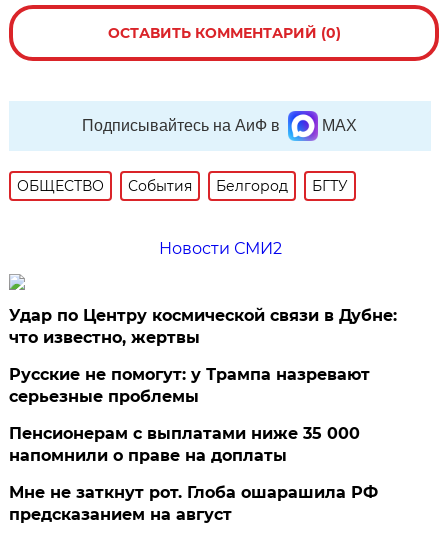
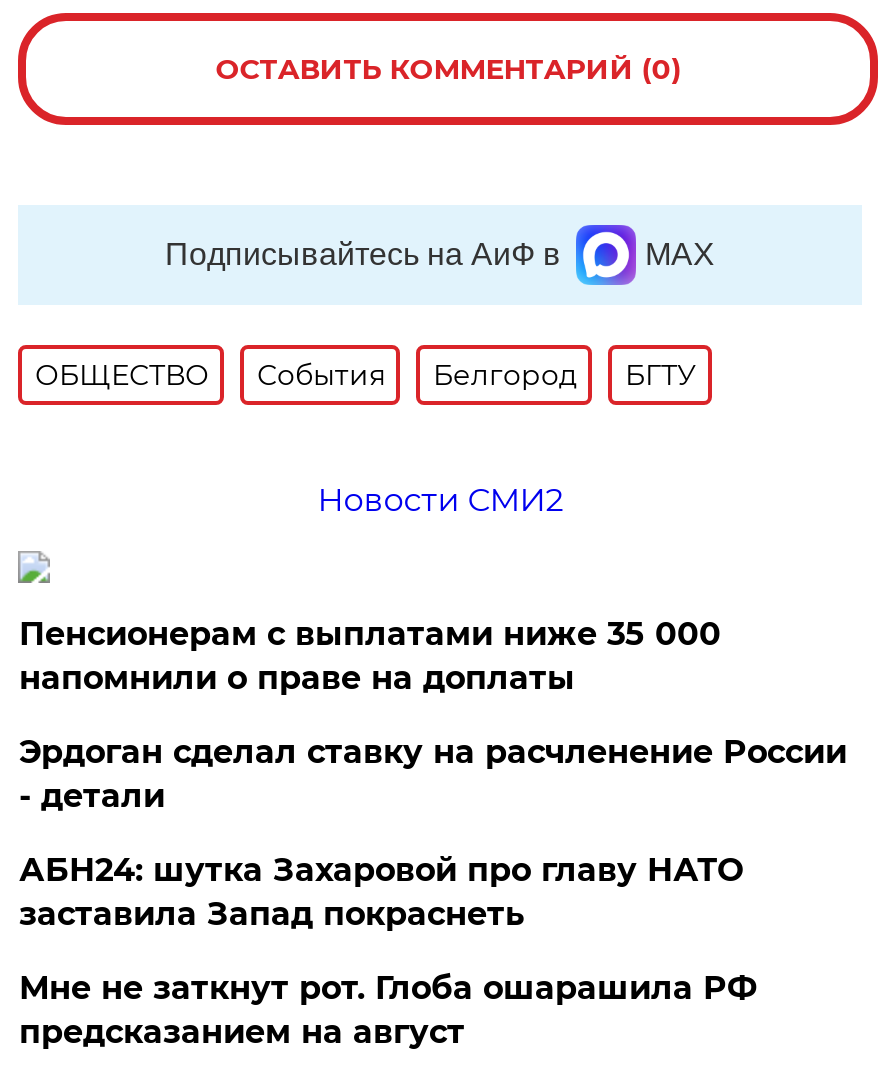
[9,306,397,406] Удар по Центру космической связи в Дубне: | что известно, жертвы | Русские не помогут: у Трампа назревают | серьезные проблемы -> none
moved [9,424,360,465] -> [19,615,721,697]: Пенсионерам с выплатами ниже 35 000 | напомнили о праве на доплаты
none -> [19,733,847,933] Эрдоган сделал ставку на расчленение России | - детали | АБН24: шутка Захаровой про главу НАТО | заставила Запад покраснеть

